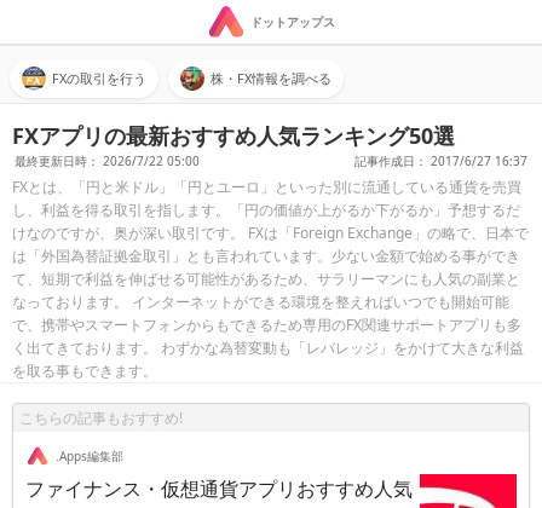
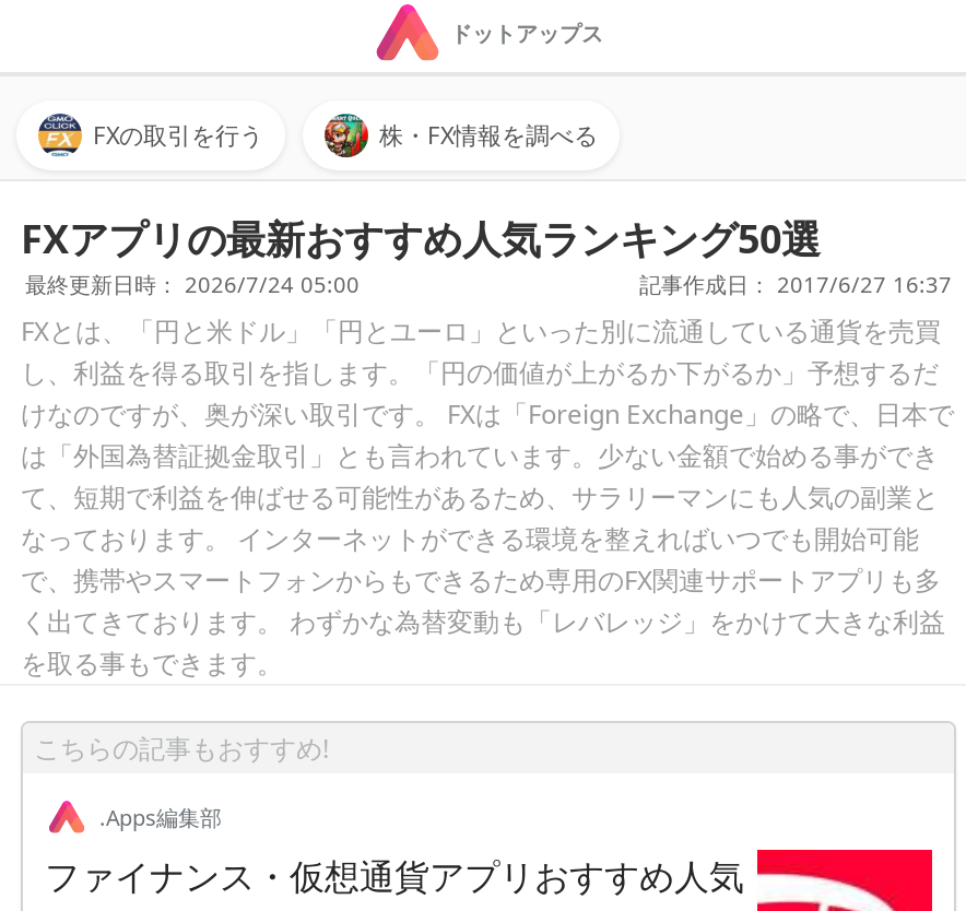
[15,152,200,169] 最終更新日時： 2026/7/22 05:00 -> [25,269,360,299] 最終更新日時： 2026/7/24 05:00

